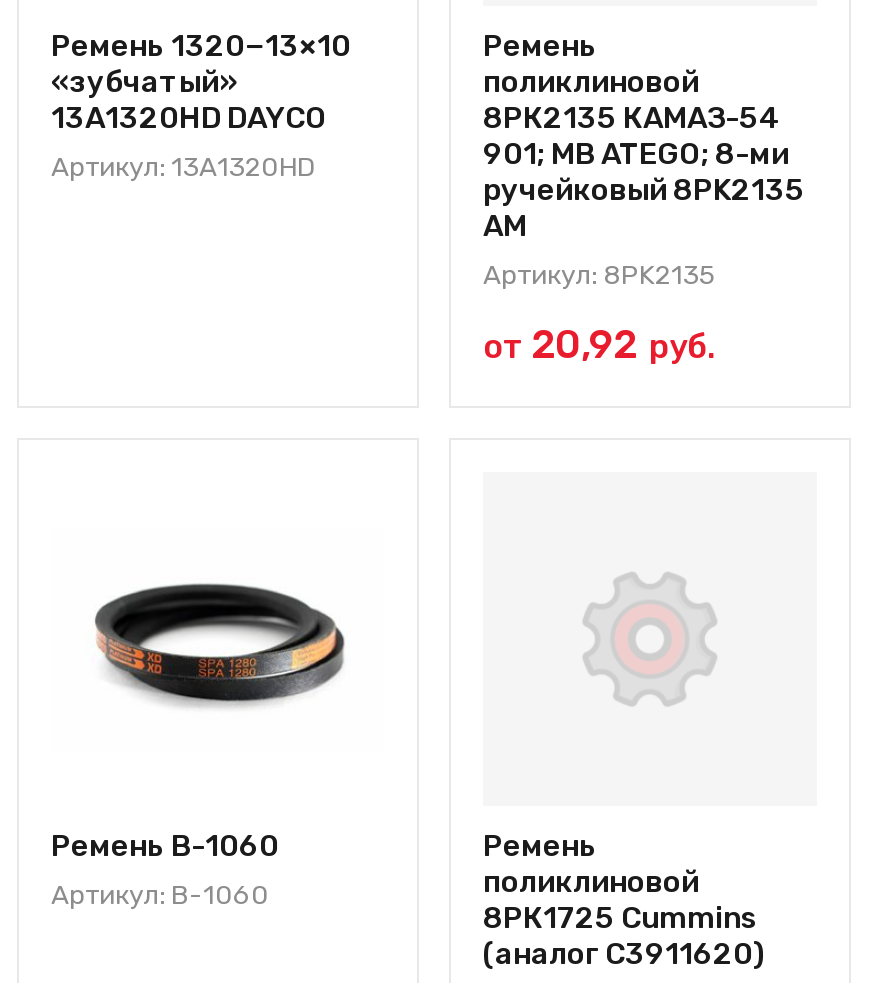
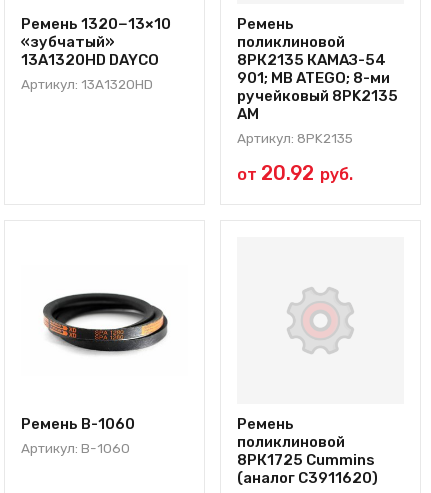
[483,319,715,367] от 20,92 руб. -> [237,161,353,185] от 20.92 руб.

